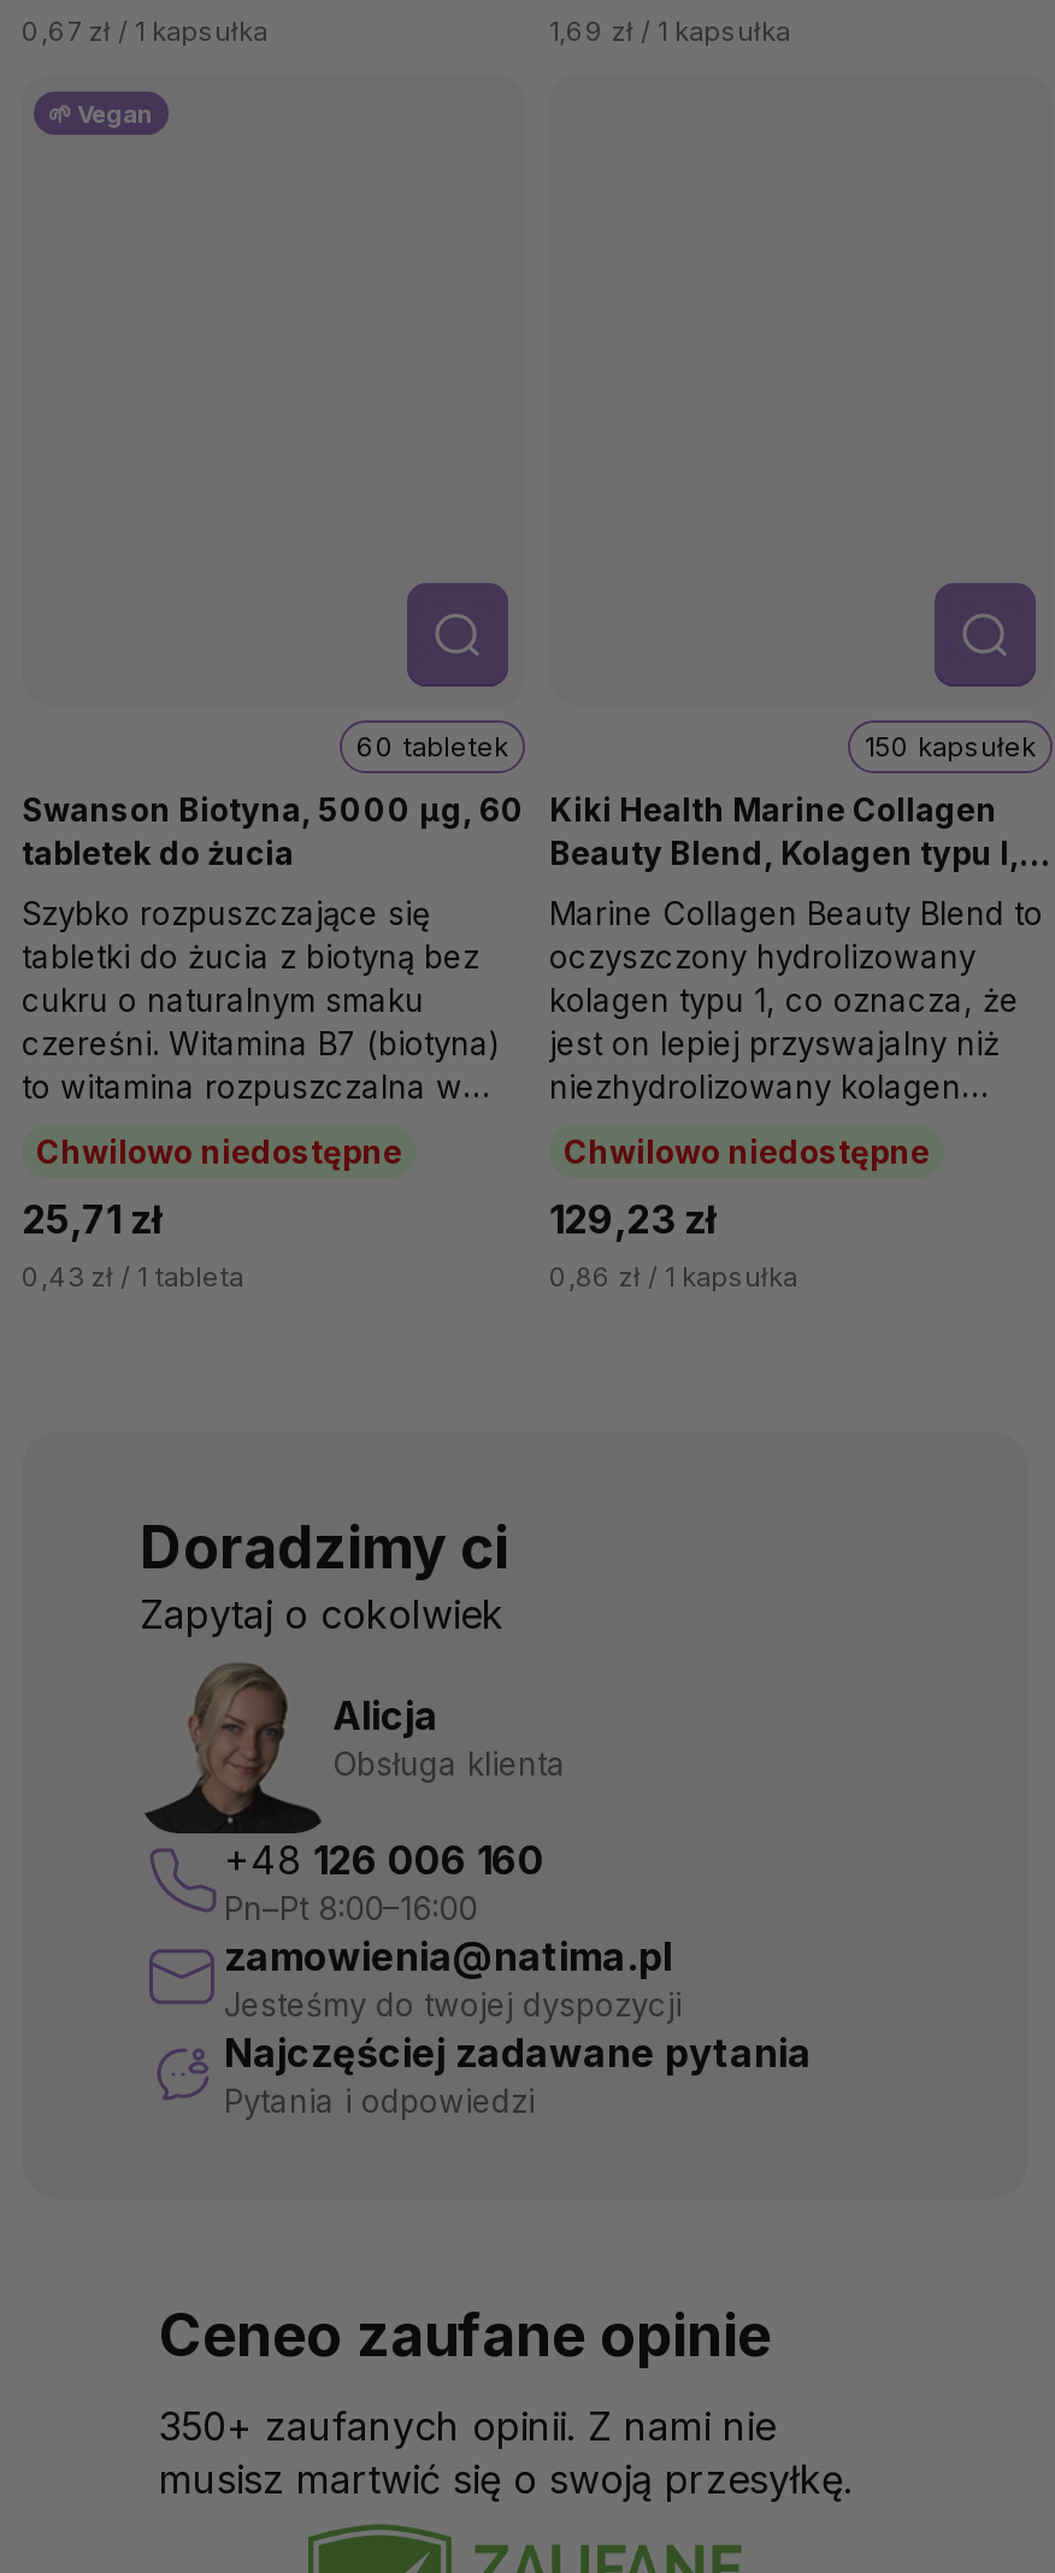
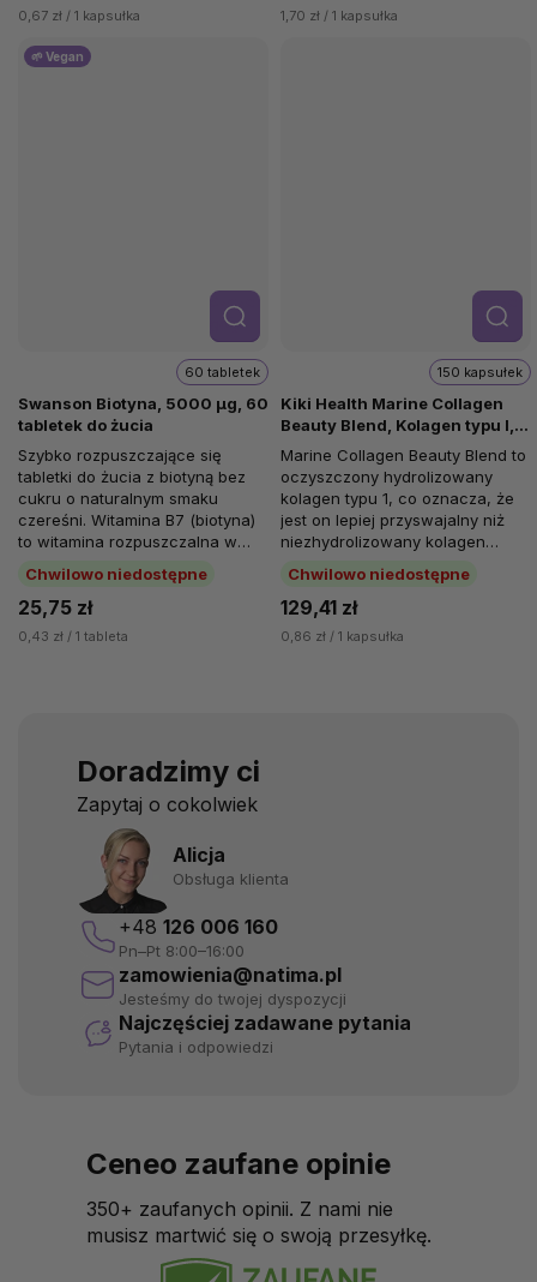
[549,13,790,47] 1,69 zł / 1 kapsułka -> [280,7,398,24] 1,70 zł / 1 kapsułka
[22,1195,161,1243] 25,71 zł -> [18,595,92,619] 25,75 zł
[549,1195,715,1243] 129,23 zł -> [280,595,357,619] 129,41 zł

